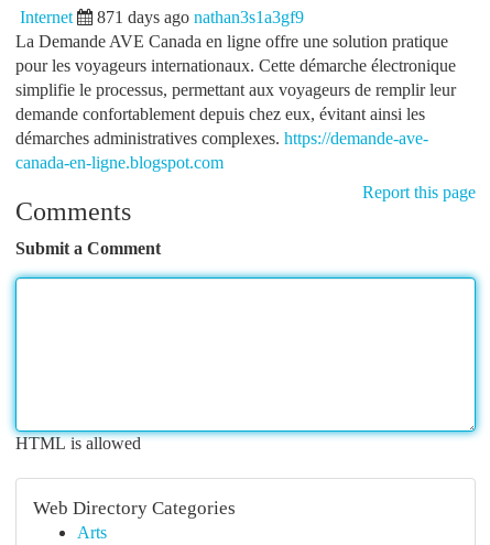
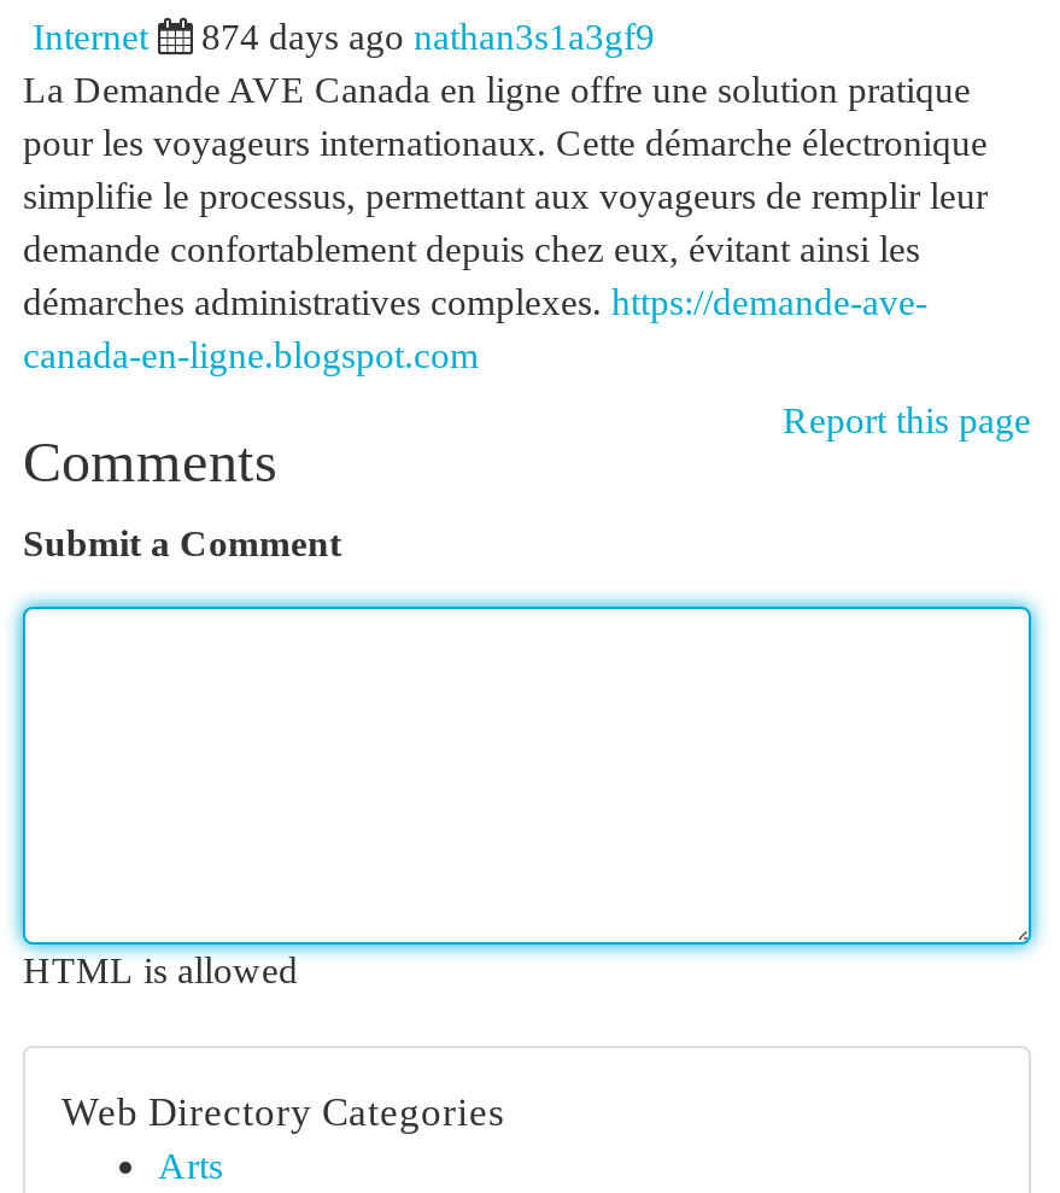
[97,8,304,26] 871 days ago nathan3s1a3gf9 -> [201,16,655,57] 874 days ago nathan3s1a3gf9

